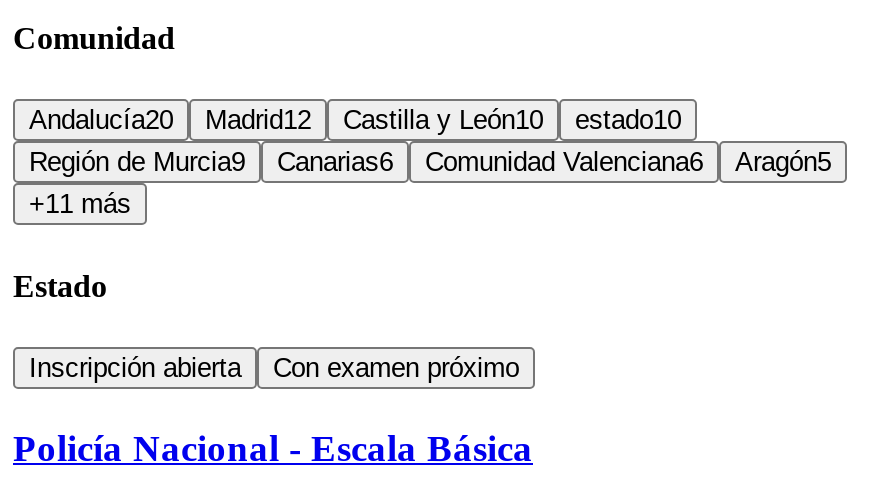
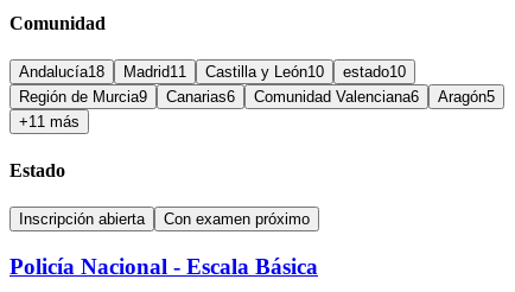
[29,106,173,136] Andalucía20 -> [19,64,104,81] Andalucía18
[205,106,311,136] Madrid12 -> [123,64,186,81] Madrid11

